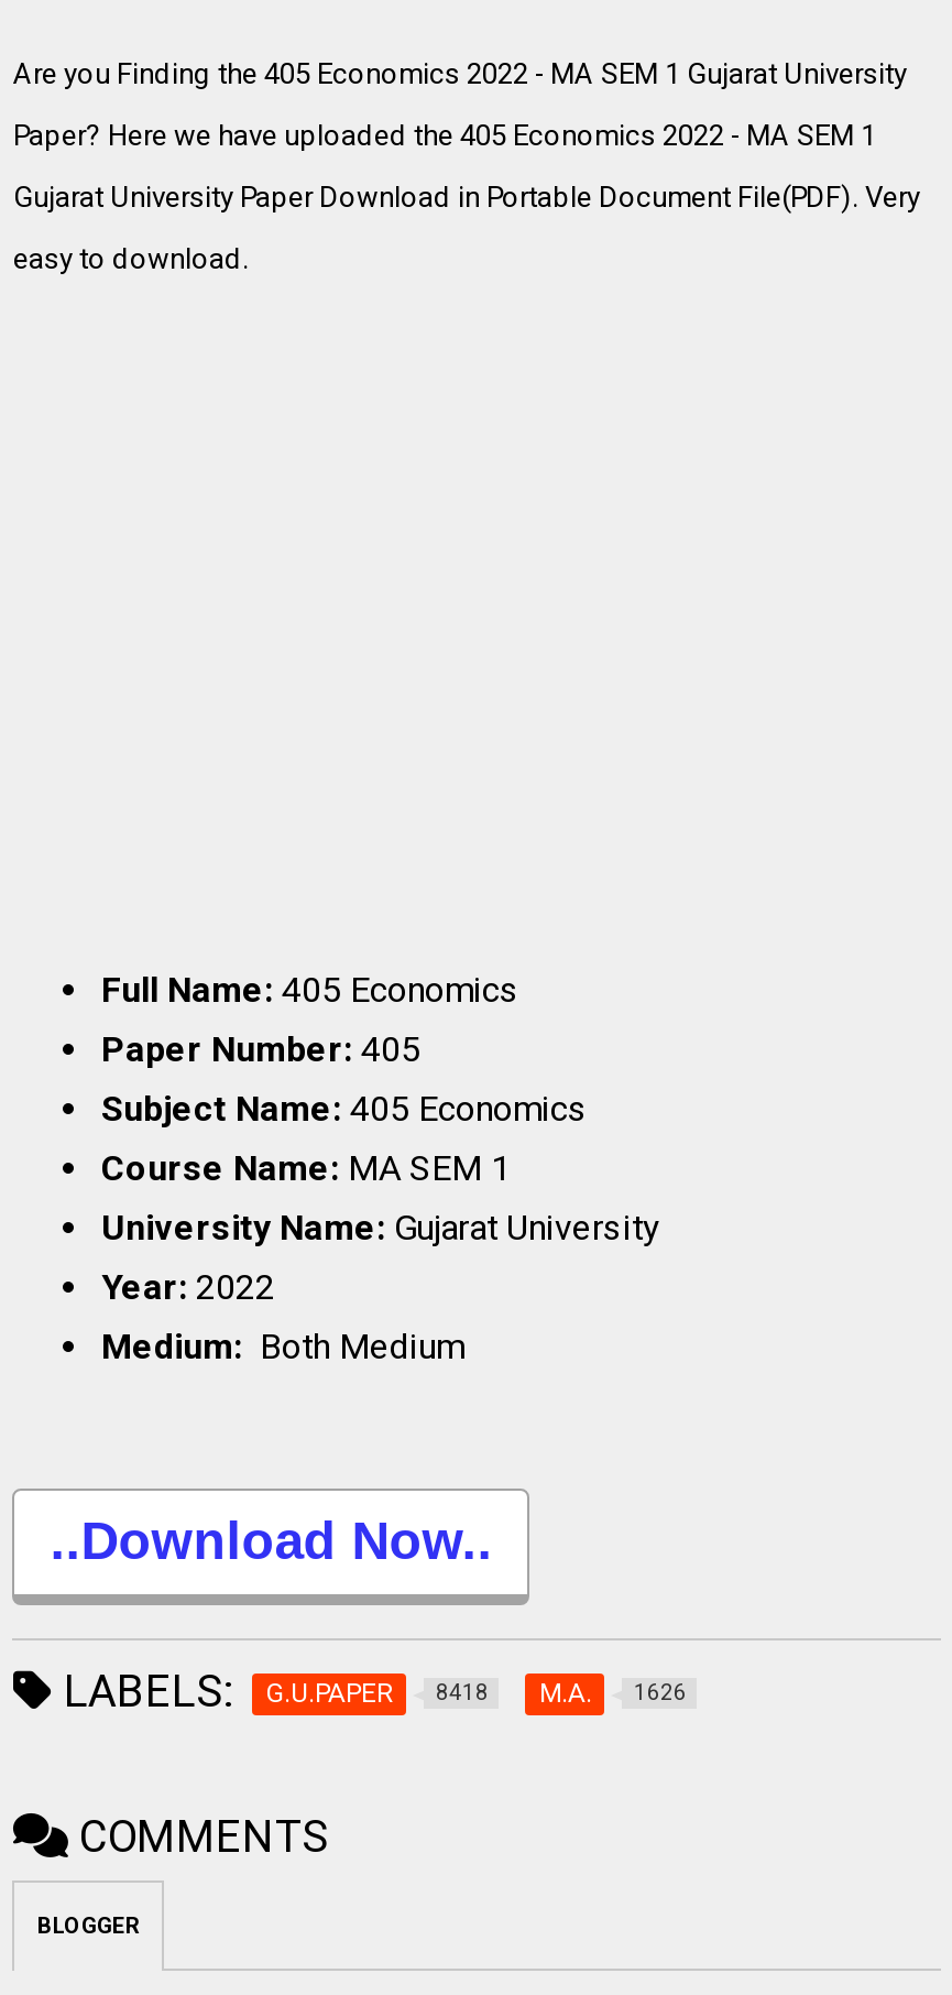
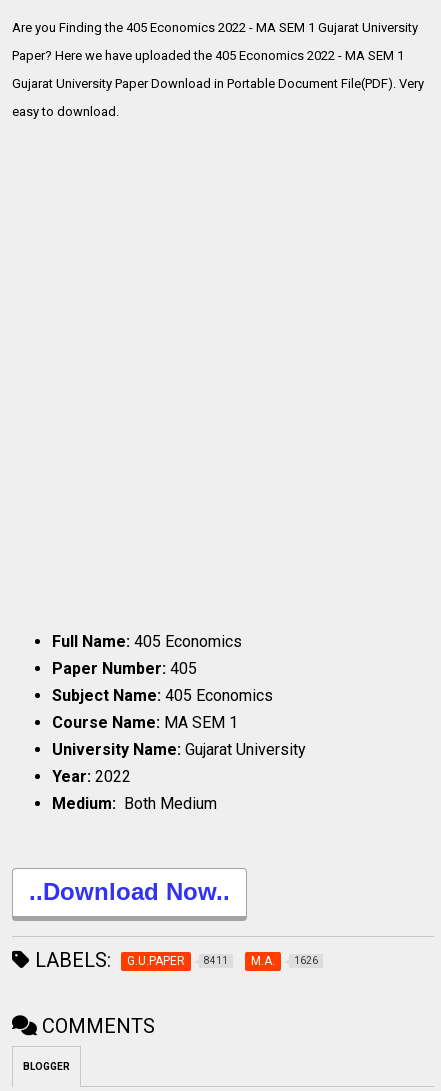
[53,1665,488,1718] LABELS: G.U.PAPER 8418 -> [30,948,228,972] LABELS: G.U.PAPER 8411

